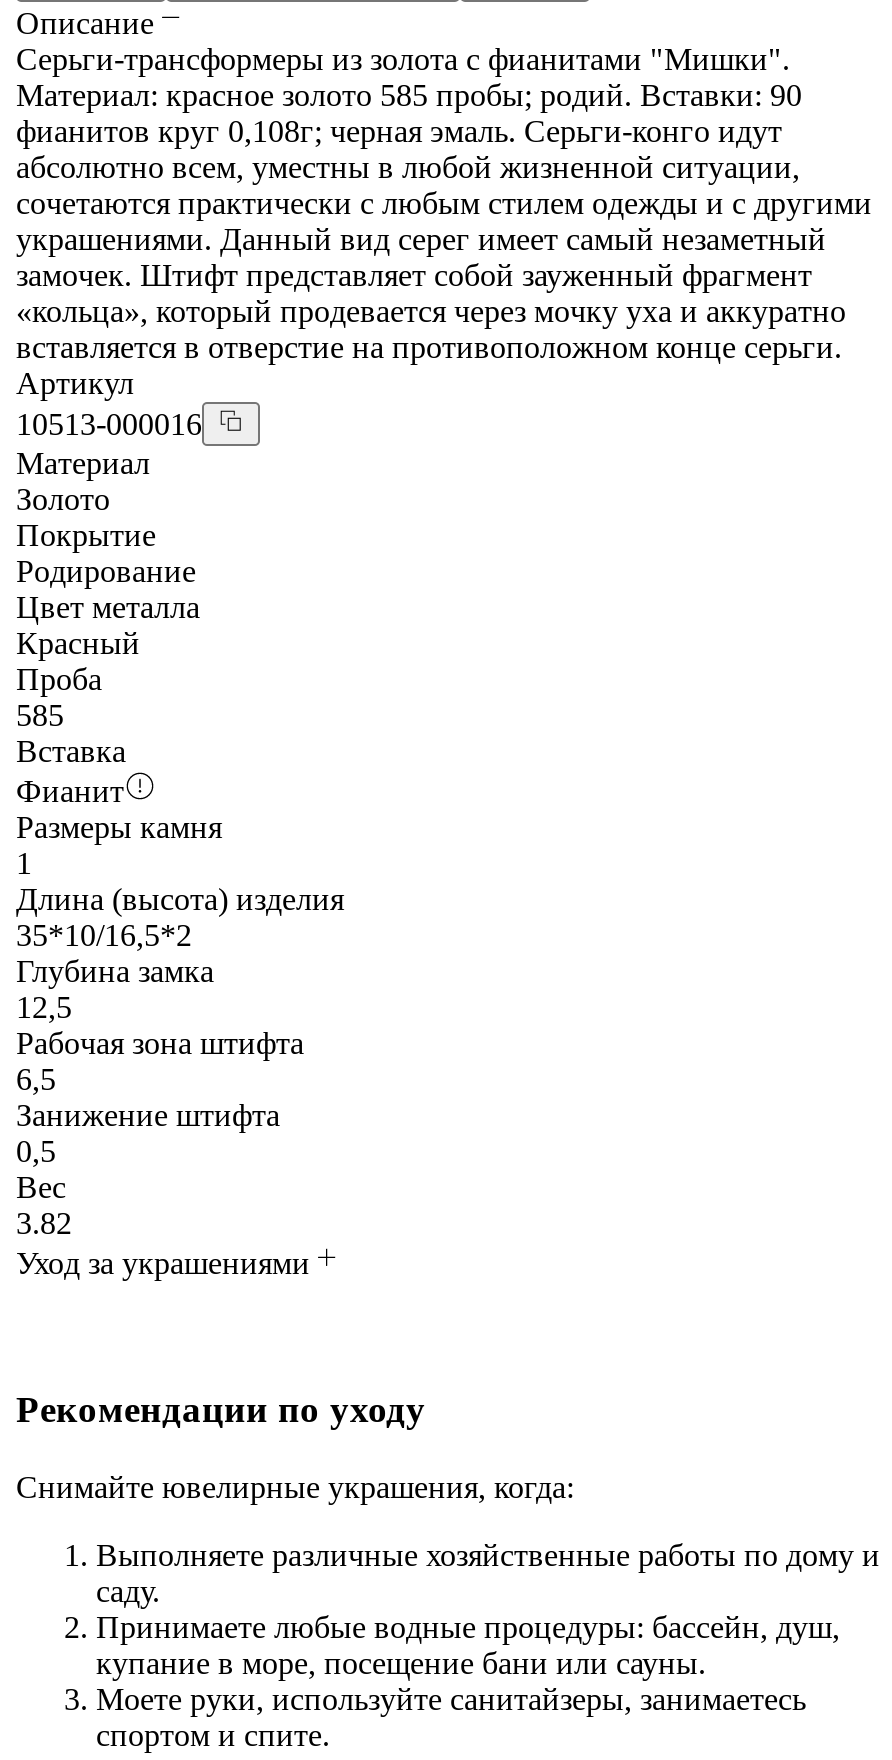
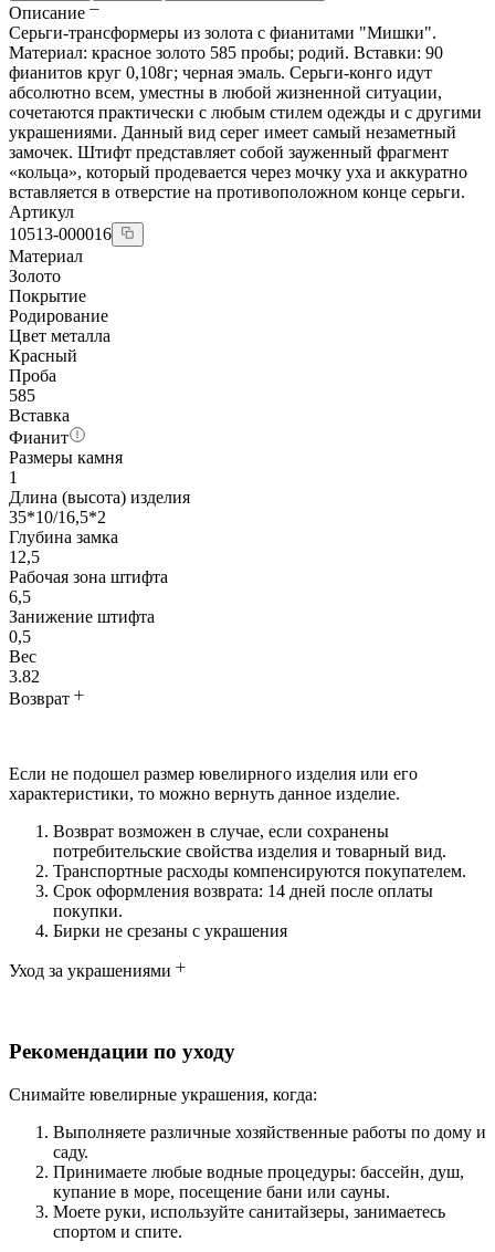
none -> [9,690,70,708] Возврат
none -> [9,765,466,941] Если не подошел размер ювелирного изделия или его | характеристики, то можно вернуть данное изделие. | Возврат возможен в случае, если сохранены | потребительские свойства изделия и товарный вид. | Транспортные расходы компенсируются покупателем. | Срок оформления возврата: 14 дней после оплаты | покупки. | Бирки не срезаны с украшения

